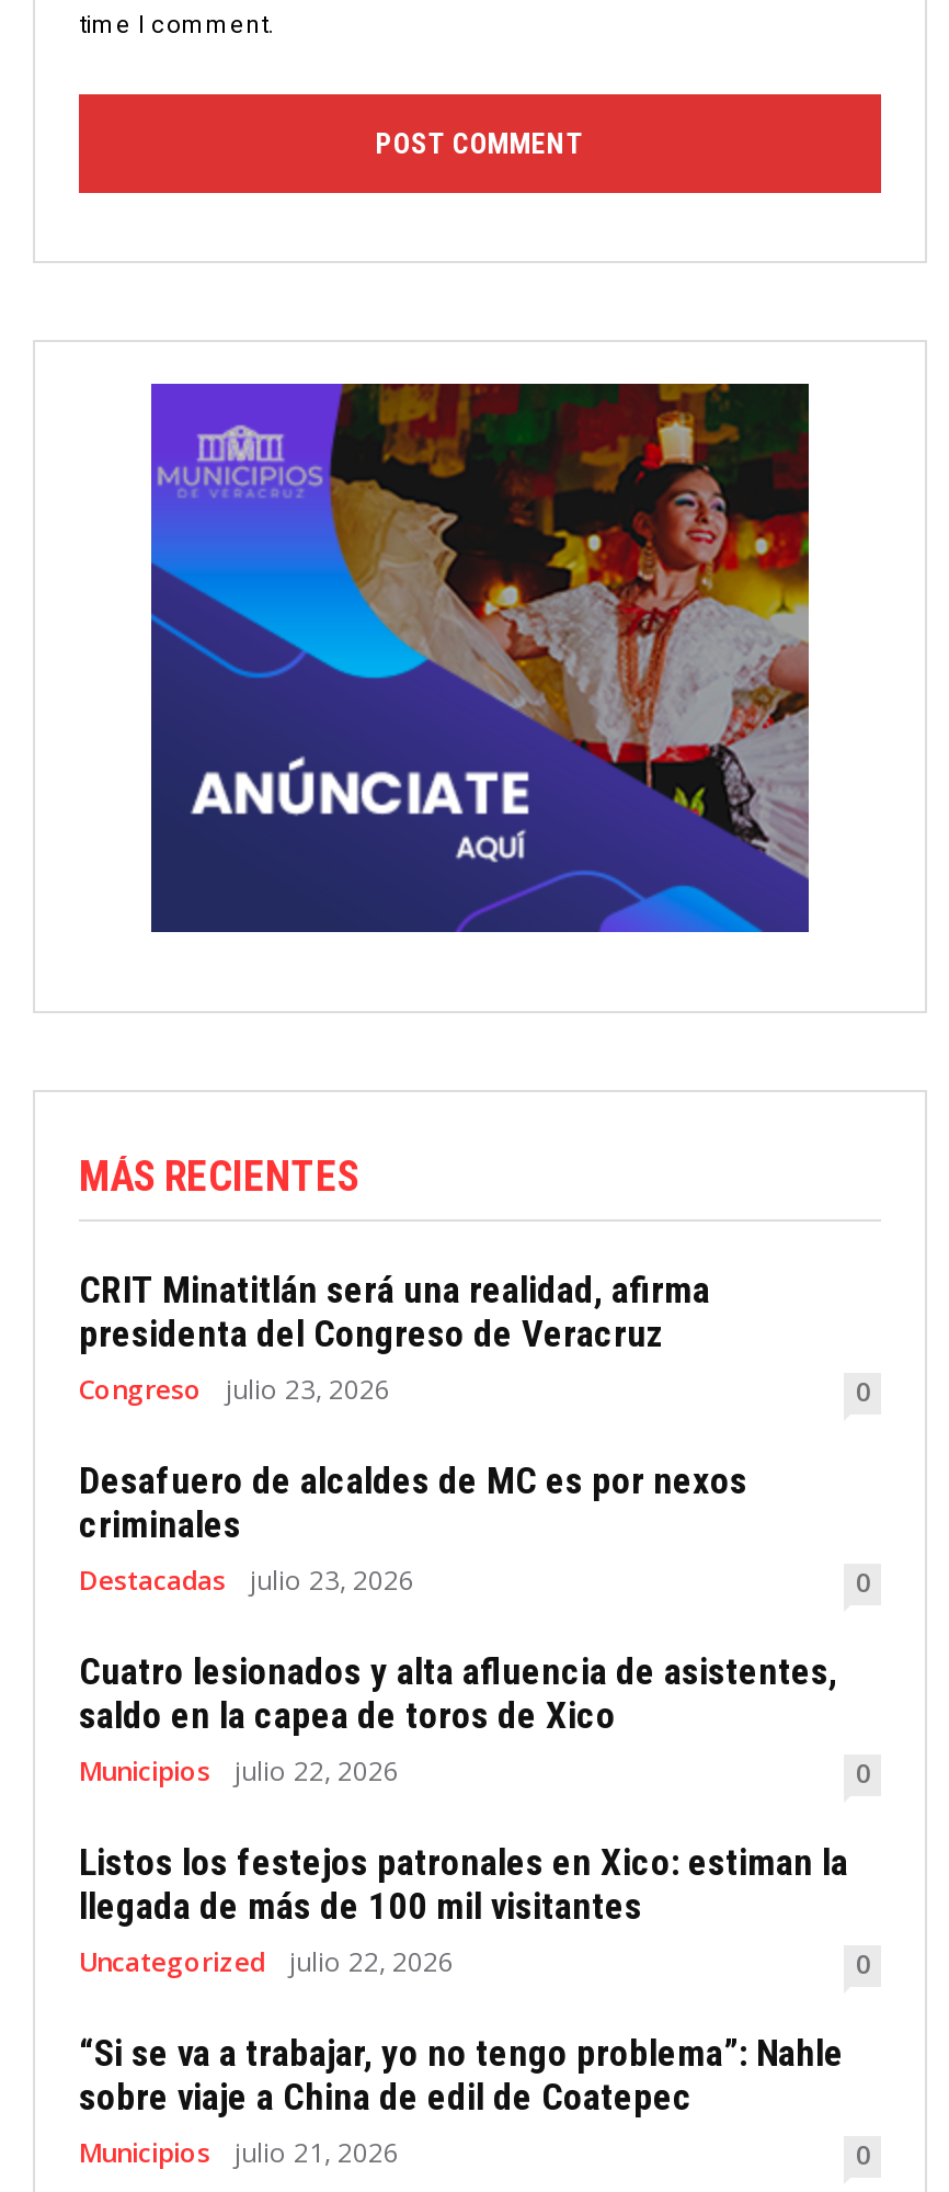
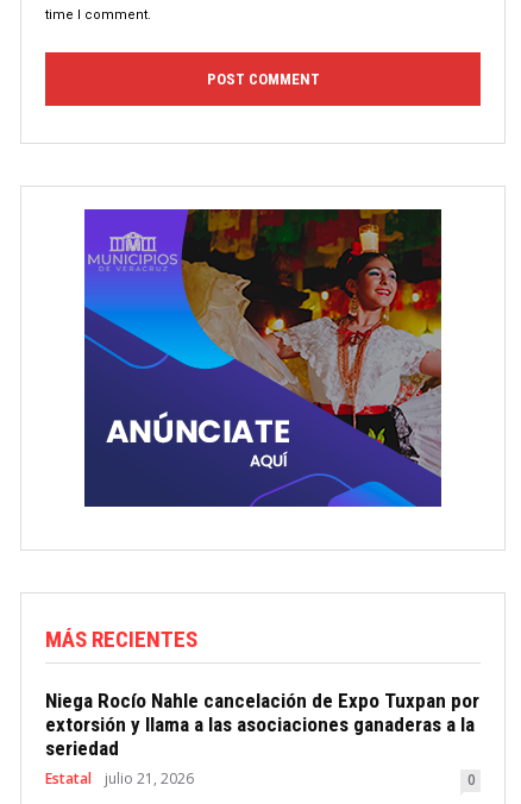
[79,1268,871,2172] CRIT Minatitlán será una realidad, afirma | presidenta del Congreso de Veracruz | Congreso | julio 23, 2026 | 0 | Desafuero de alcaldes de MC es por nexos | criminales | Destacadas | julio 23, 2026 | 0 | Cuatro lesionados y alta afluencia de asistentes, | saldo en la capea de toros de Xico | Municipios | julio 22, 2026 | 0 | Listos los festejos patronales en Xico: estiman la | llegada de más de 100 mil visitantes | Uncategorized | julio 22, 2026 | 0 | “Si se va a trabajar, yo no tengo problema”: Nahle | sobre viaje a China de edil de Coatepec | Municipios -> [45,689,479,789] Niega Rocío Nahle cancelación de Expo Tuxpan por | extorsión y llama a las asociaciones ganaderas a la | seriedad | Estatal

